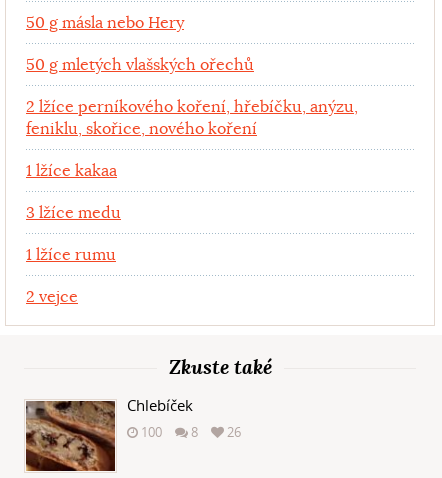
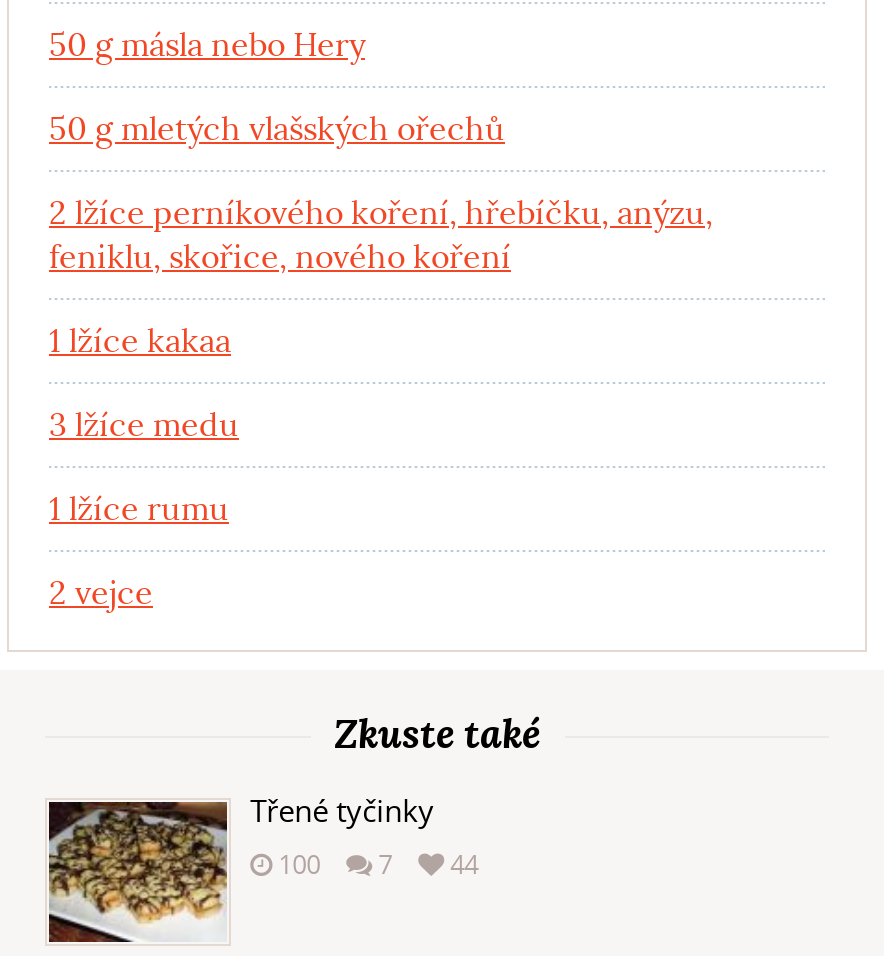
[25,395,193,472] [image] | Chlebíček -> [47,789,434,944] [image] | Třené tyčinky
[188,423,198,441] 8 -> [372,845,392,881] 7
[224,423,241,441] 26 -> [444,845,478,881] 44

